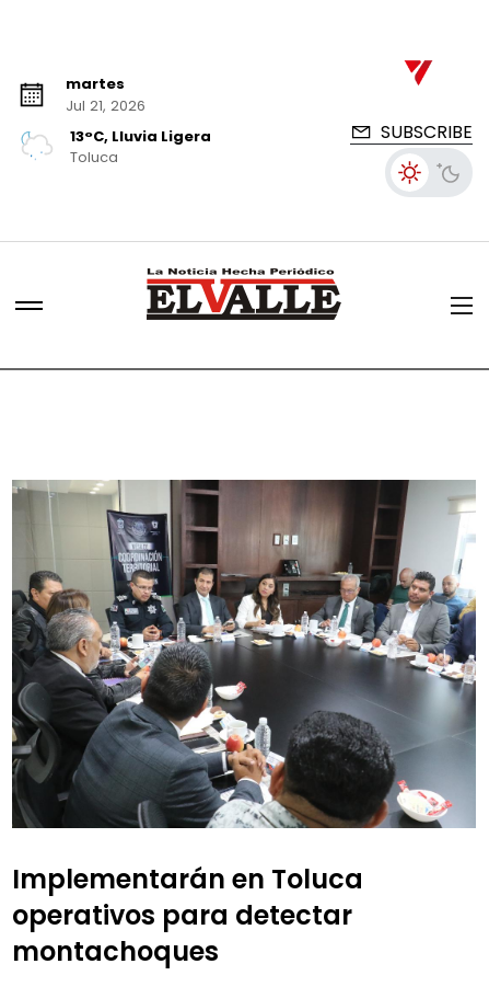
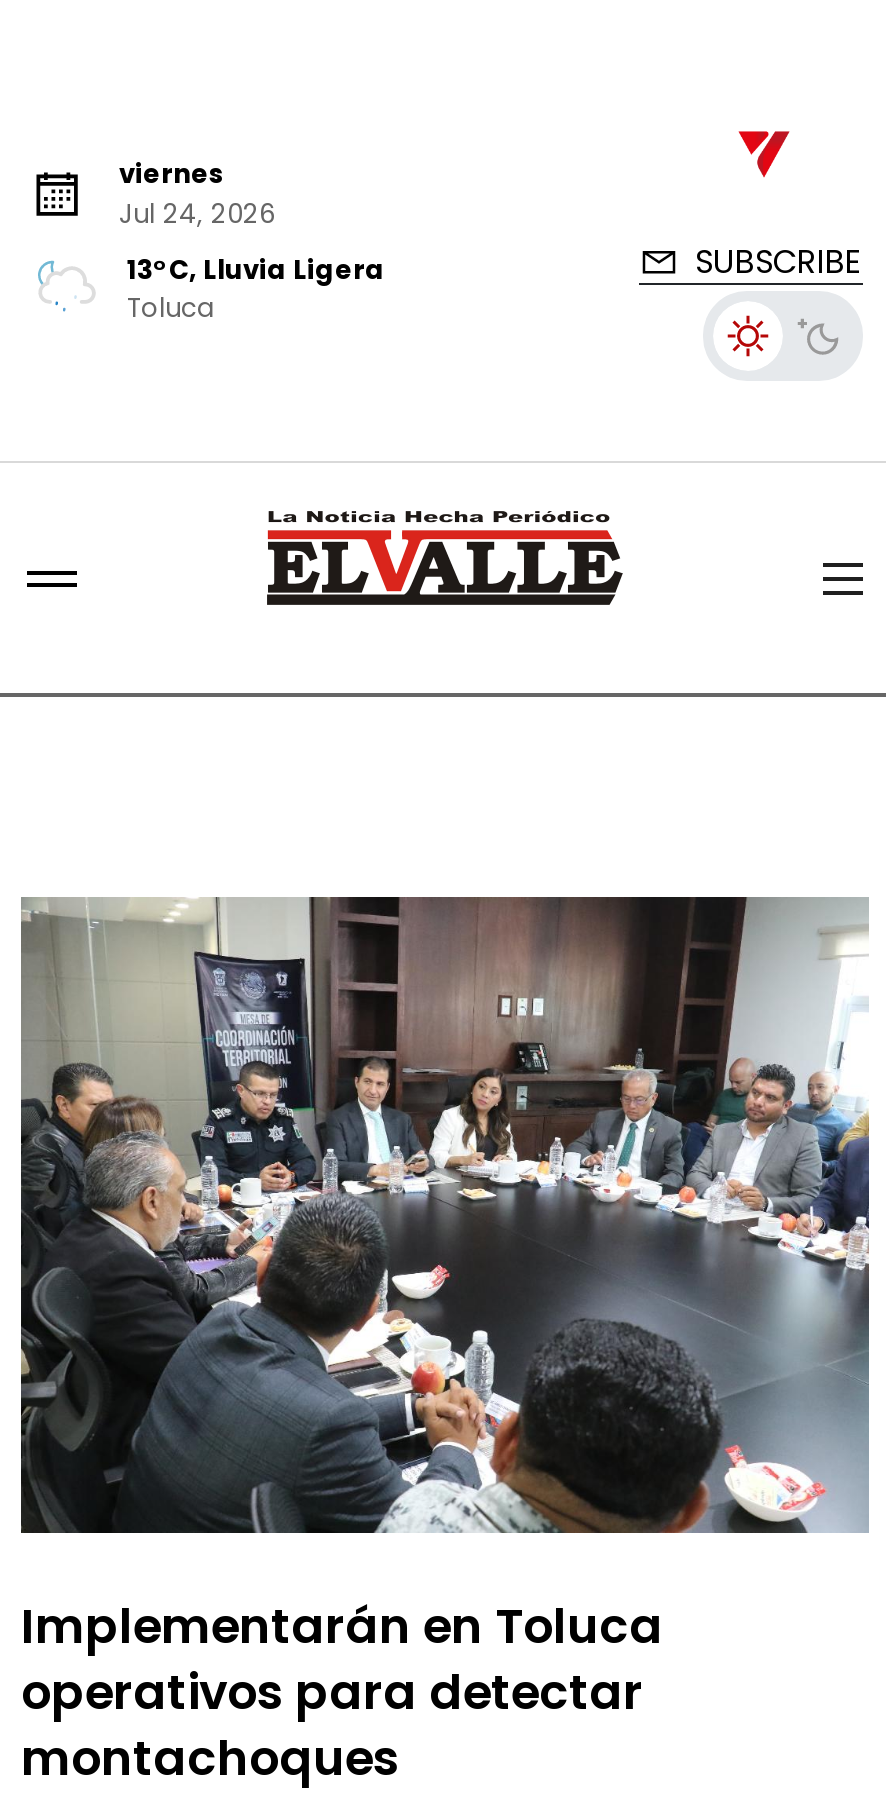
[66,73,145,116] martes | Jul 21, 2026 -> [119,154,275,232] viernes | Jul 24, 2026

